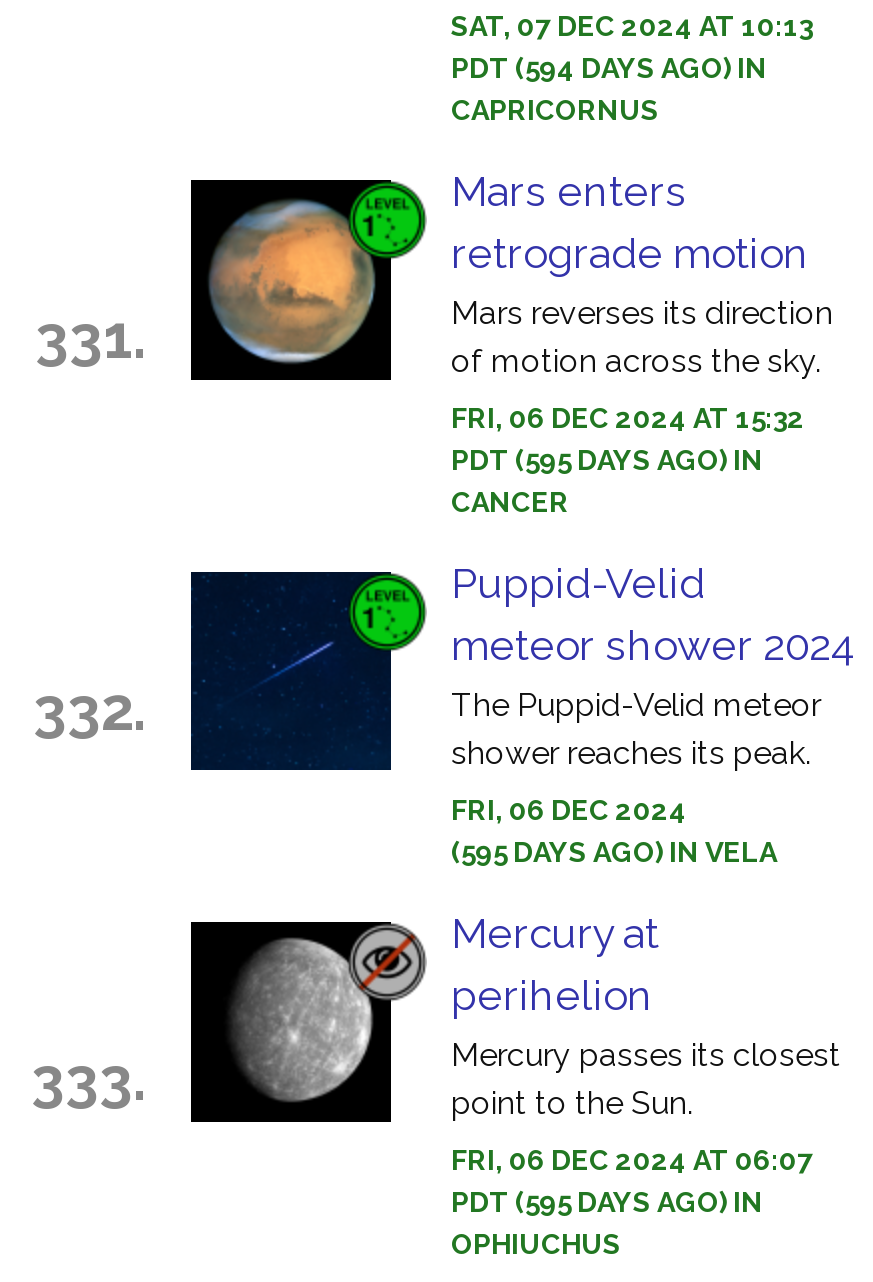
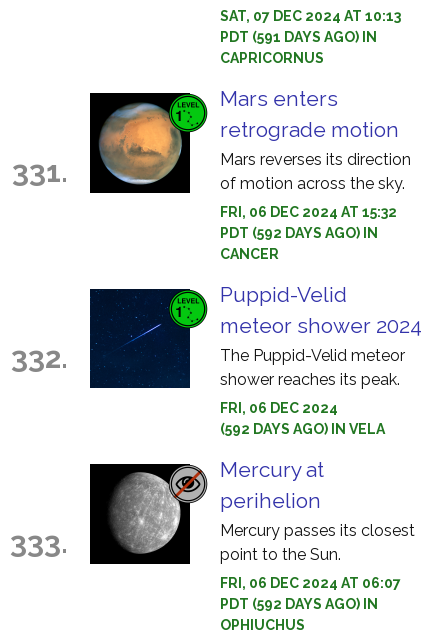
[451,52,767,84] PDT (594 DAYS AGO) IN -> [220,29,377,45] PDT (591 DAYS AGO) IN
[451,444,763,476] PDT (595 DAYS AGO) IN -> [220,225,378,241] PDT (592 DAYS AGO) IN
[451,836,777,868] (595 DAYS AGO) IN VELA -> [220,421,385,437] (592 DAYS AGO) IN VELA
[451,1186,763,1218] PDT (595 DAYS AGO) IN -> [220,596,378,612] PDT (592 DAYS AGO) IN

